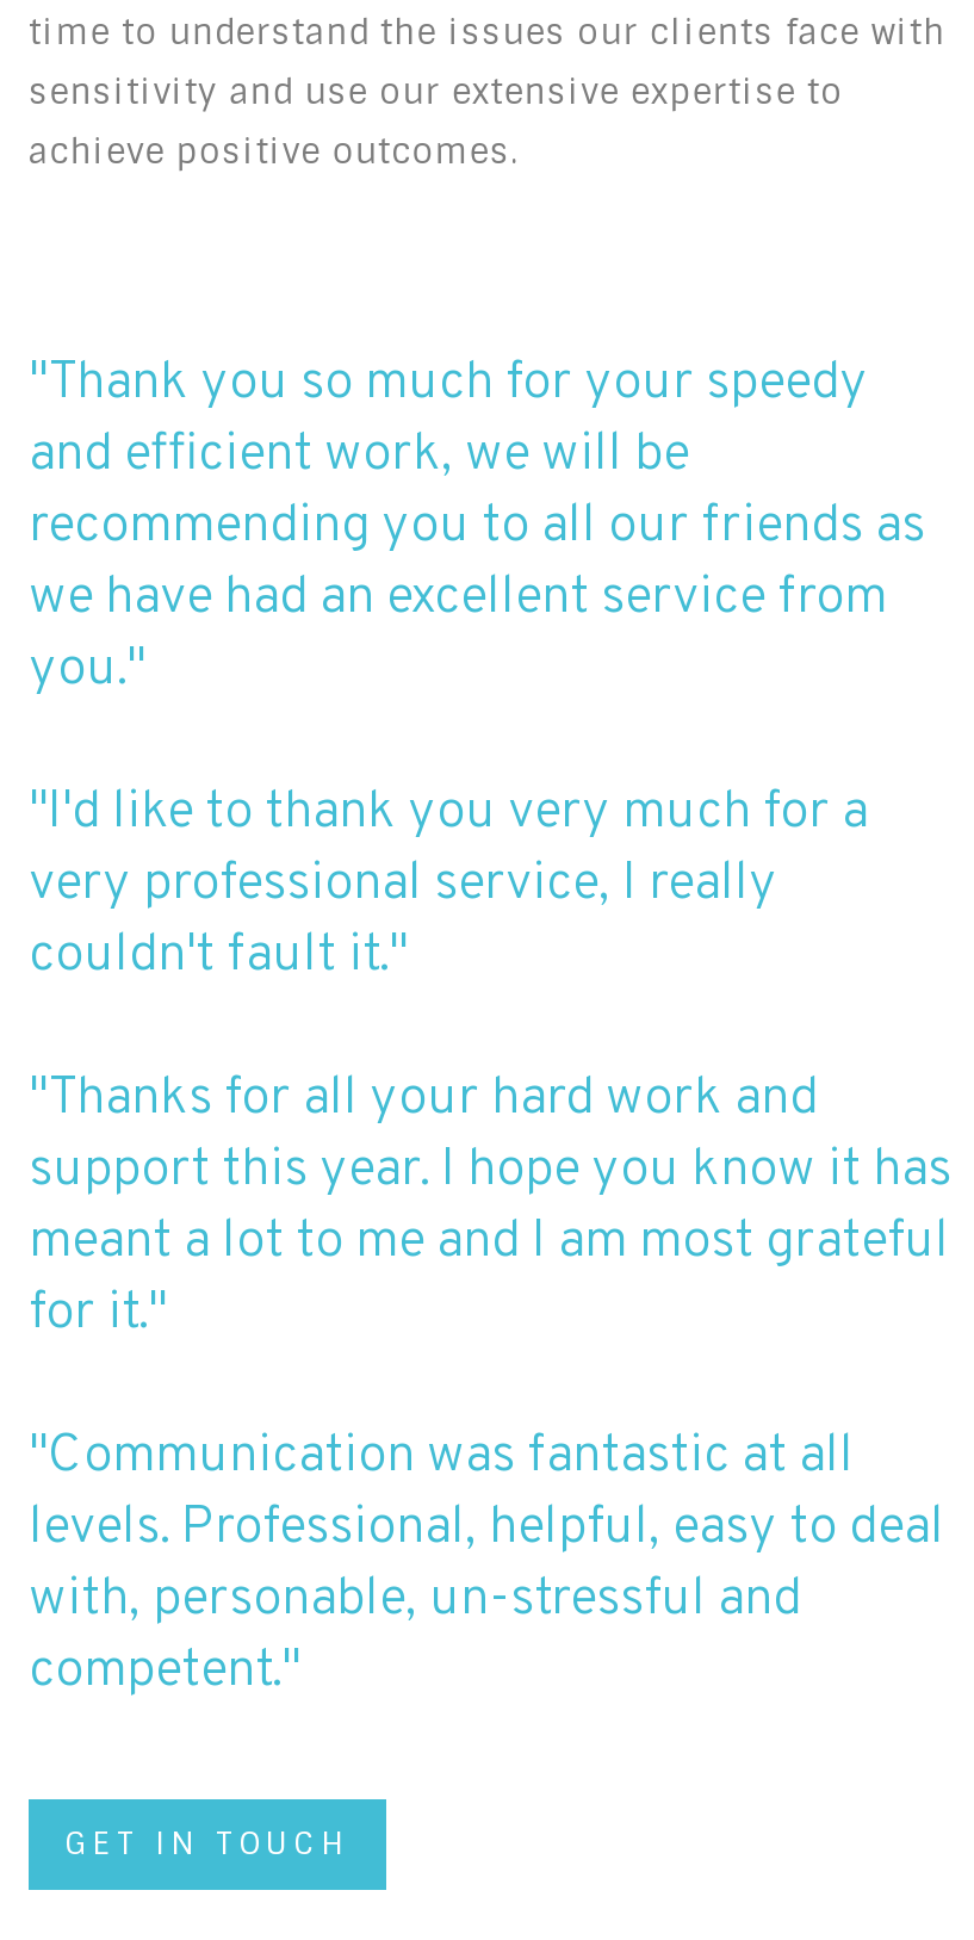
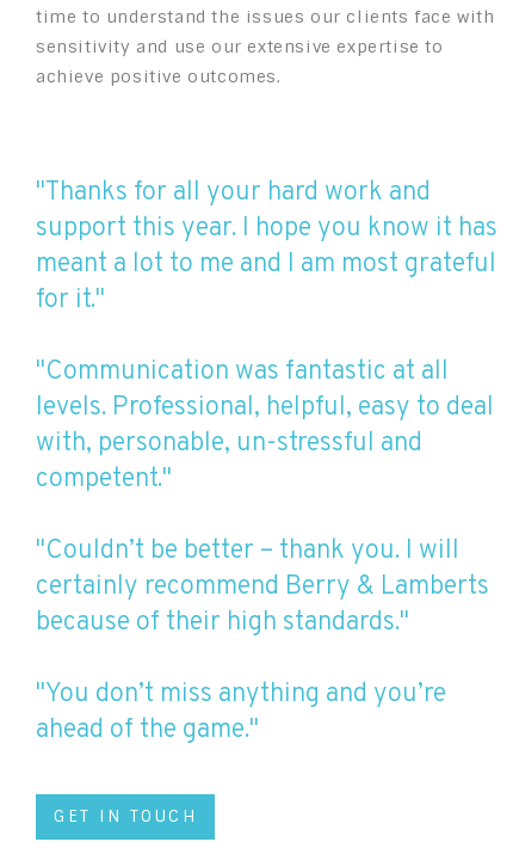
[29,352,925,988] "Thank you so much for your speedy | and efficient work, we will be | recommending you to all our friends as | we have had an excellent service from | you." | "I'd like to thank you very much for a | very professional service, I really | couldn't fault it." -> none
moved [29,1067,951,1704] -> [36,177,497,496]: "Thanks for all your hard work and | support this year. I hope you know it has | meant a lot to me and I am most grateful | for it." | "Communication was fantastic at all | levels. Professional, helpful, easy to deal | with, personable, un-stressful and | competent."
none -> [36,535,489,746] "Couldn’t be better – thank you. I will | certainly recommend Berry & Lamberts | because of their high standards." | "You don’t miss anything and you’re | ahead of the game."

